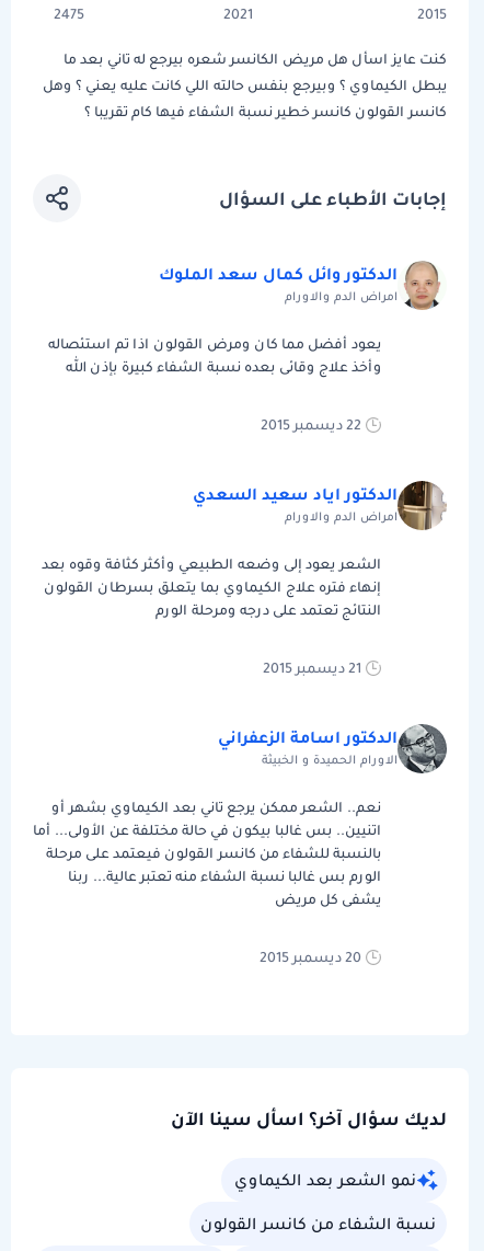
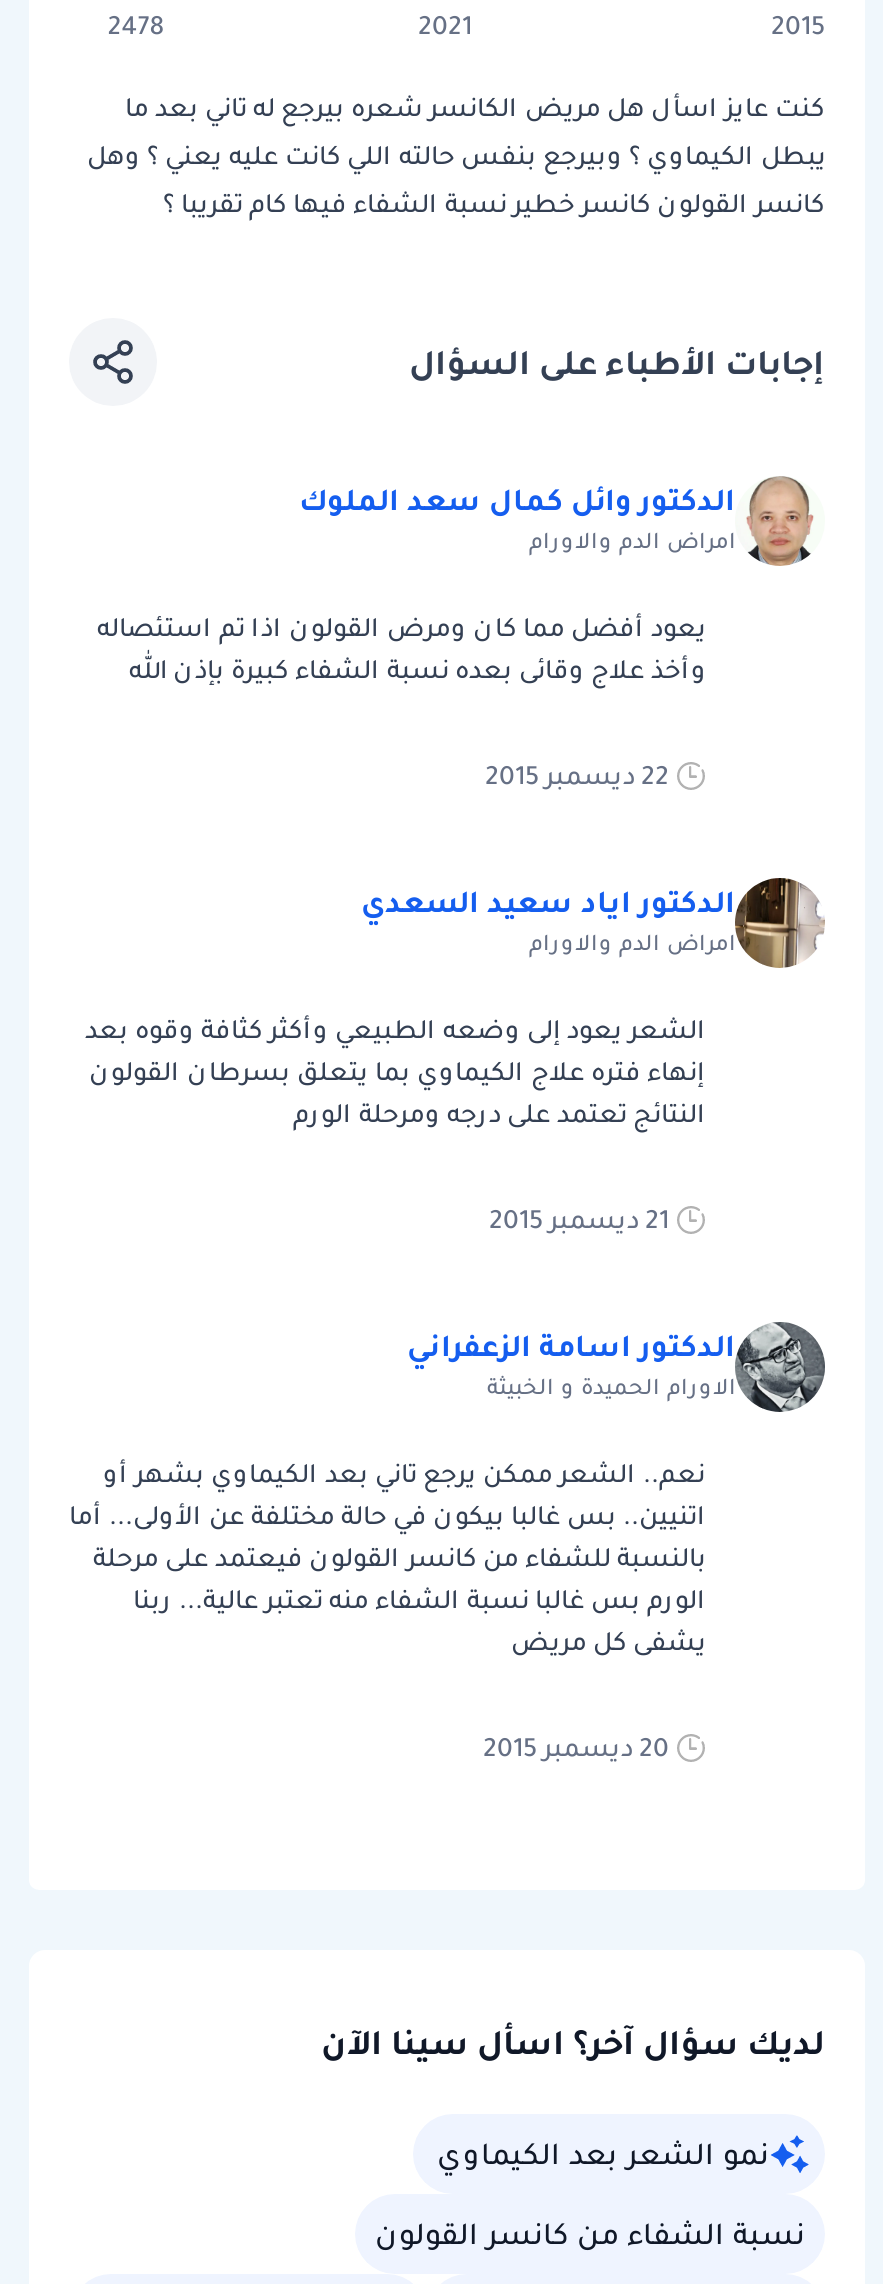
[54,3,85,24] 2475 -> [107,6,163,44] 2478

